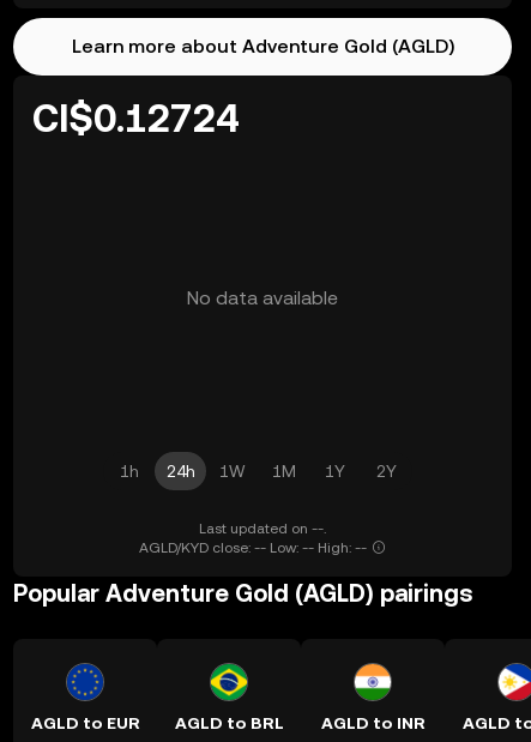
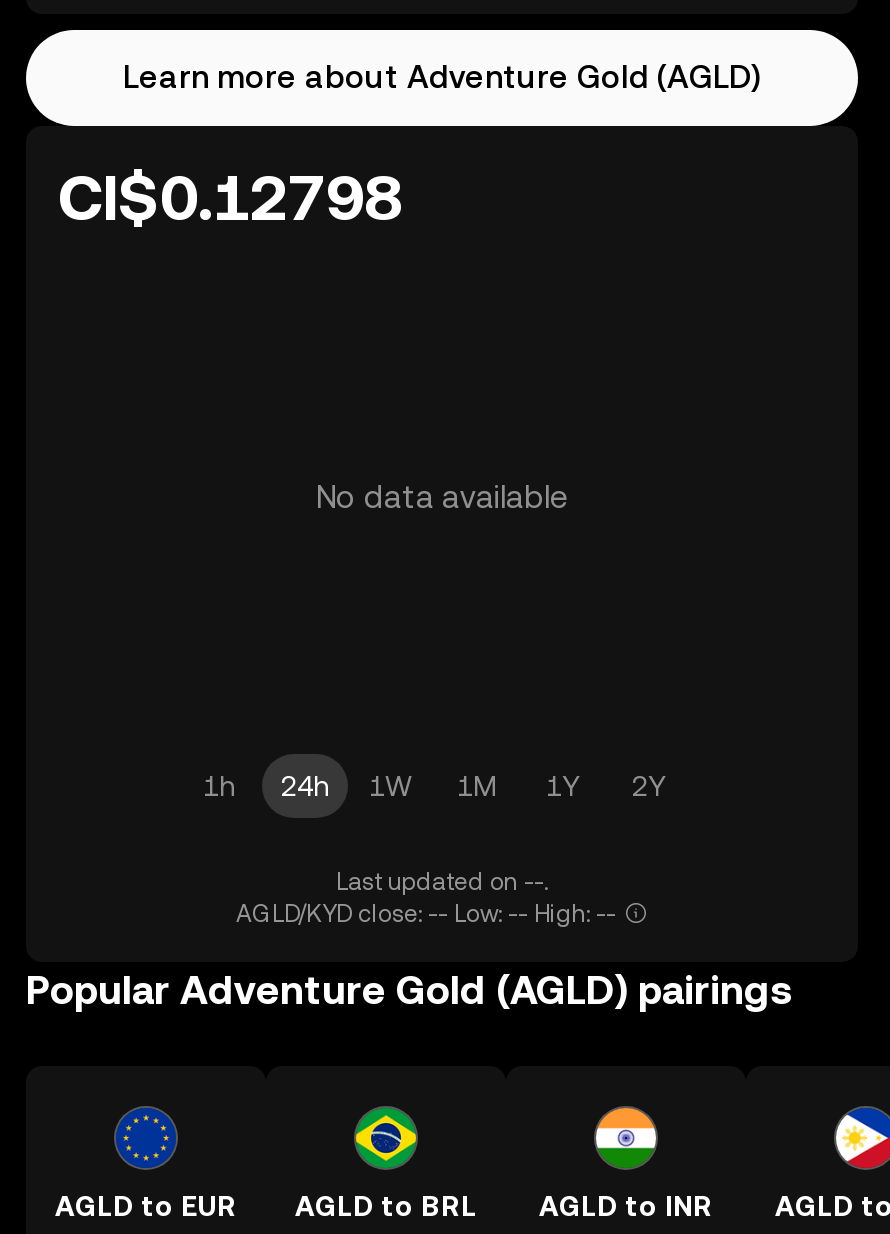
[32,96,239,140] CI$0.12724 -> [58,160,402,234] CI$0.12798

